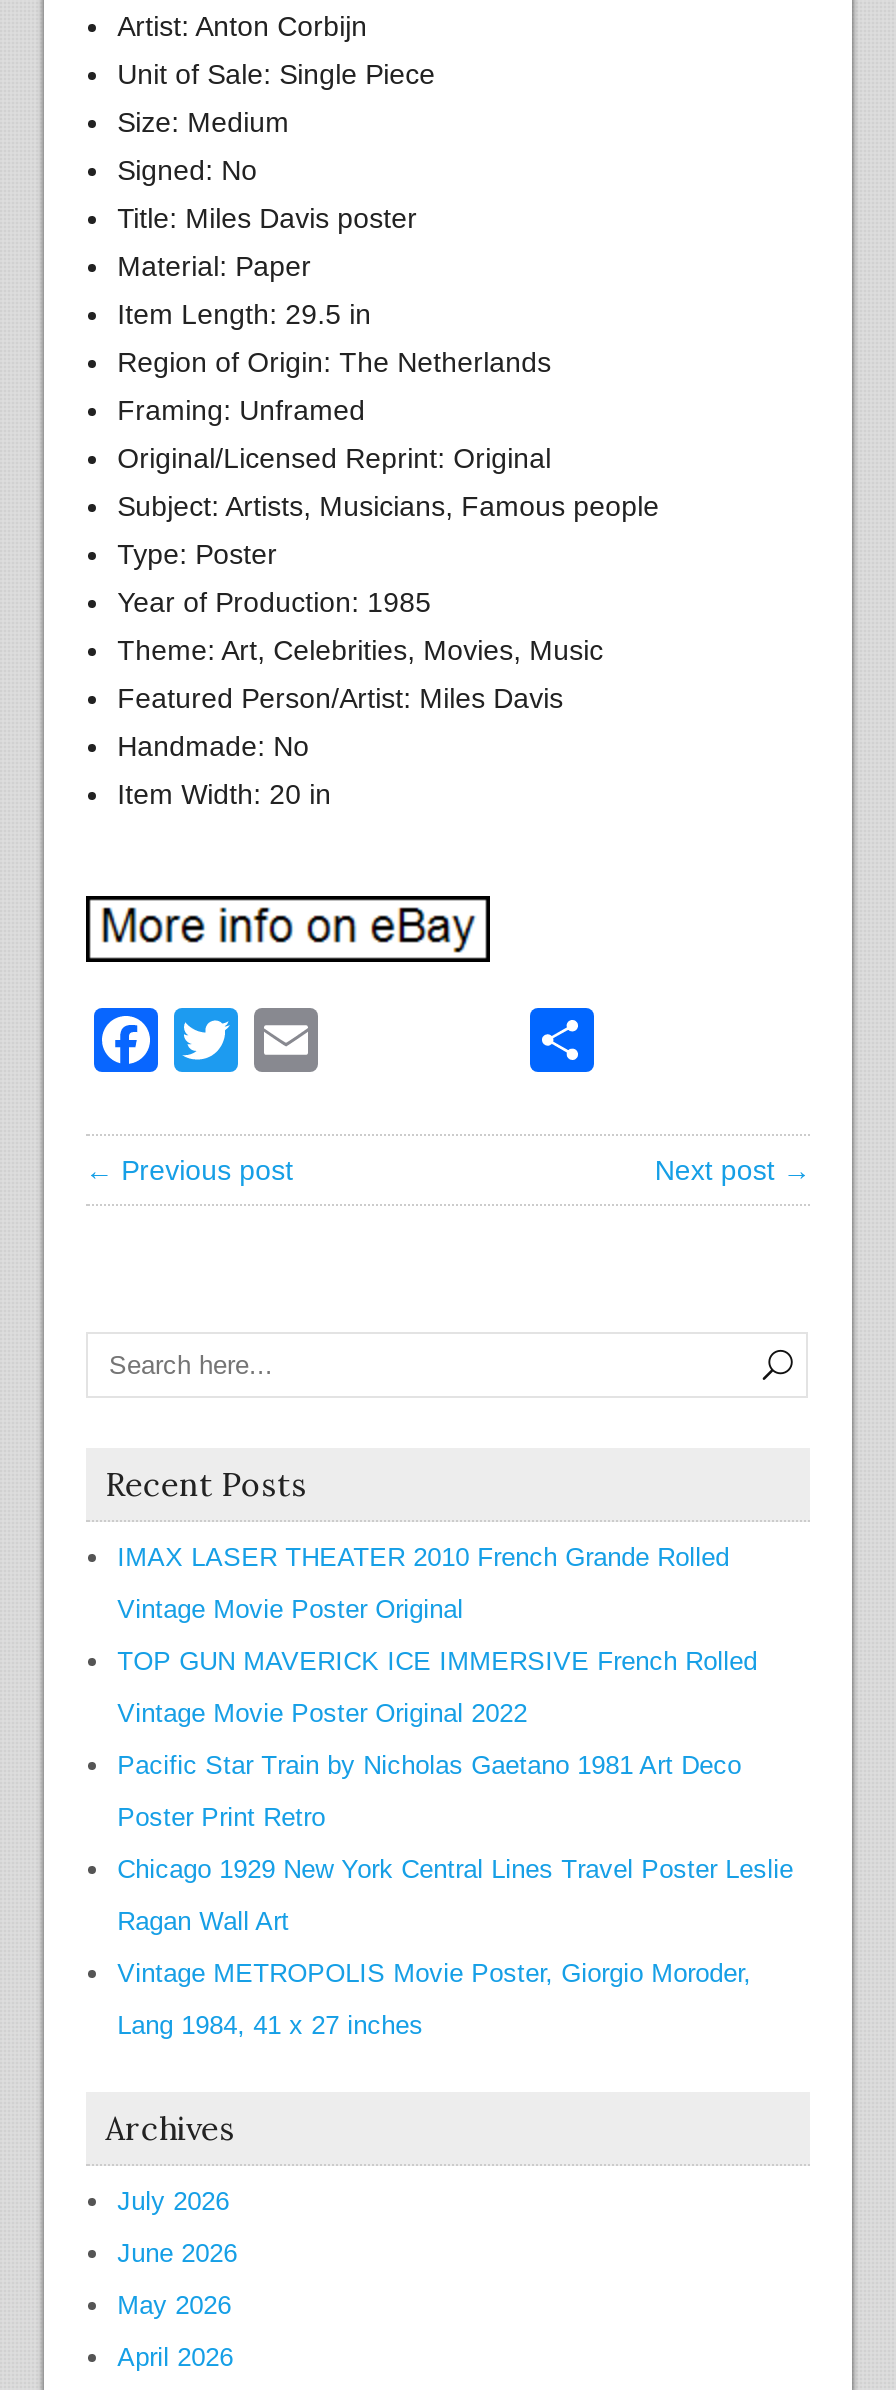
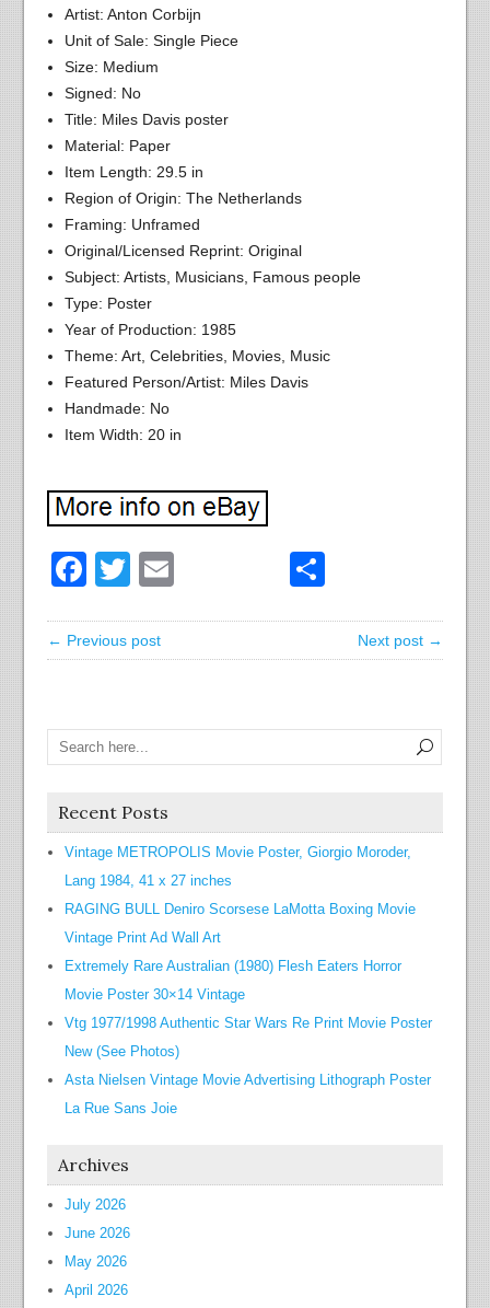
[117,1542,793,1936] IMAX LASER THEATER 2010 French Grande Rolled | Vintage Movie Poster Original | TOP GUN MAVERICK ICE IMMERSIVE French Rolled | Vintage Movie Poster Original 2022 | Pacific Star Train by Nicholas Gaetano 1981 Art Deco | Poster Print Retro | Chicago 1929 New York Central Lines Travel Poster Leslie | Ragan Wall Art -> none
moved [117,1958,751,2040] -> [64,844,411,889]: Vintage METROPOLIS Movie Poster, Giorgio Moroder, | Lang 1984, 41 x 27 inches
none -> [64,901,432,1116] RAGING BULL Deniro Scorsese LaMotta Boxing Movie | Vintage Print Ad Wall Art | Extremely Rare Australian (1980) Flesh Eaters Horror | Movie Poster 30×14 Vintage | Vtg 1977/1998 Authentic Star Wars Re Print Movie Poster | New (See Photos) | Asta Nielsen Vintage Movie Advertising Lithograph Poster | La Rue Sans Joie

